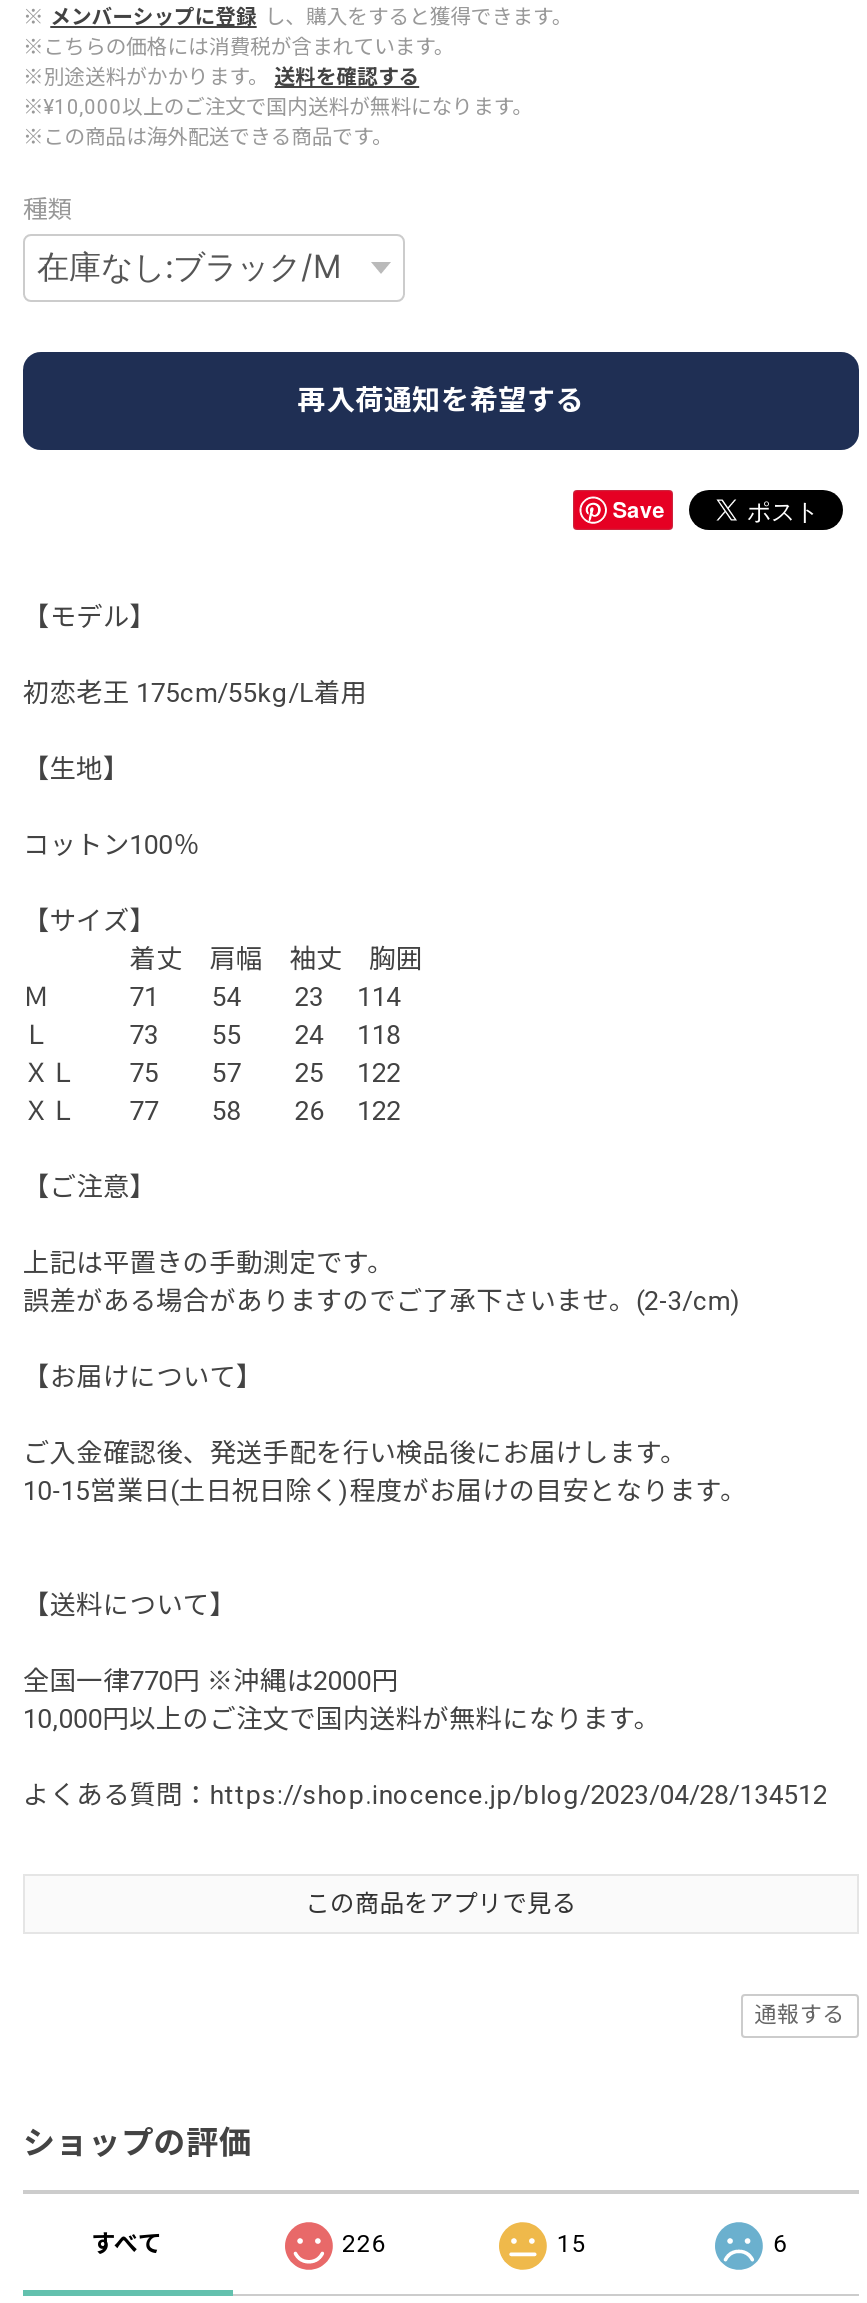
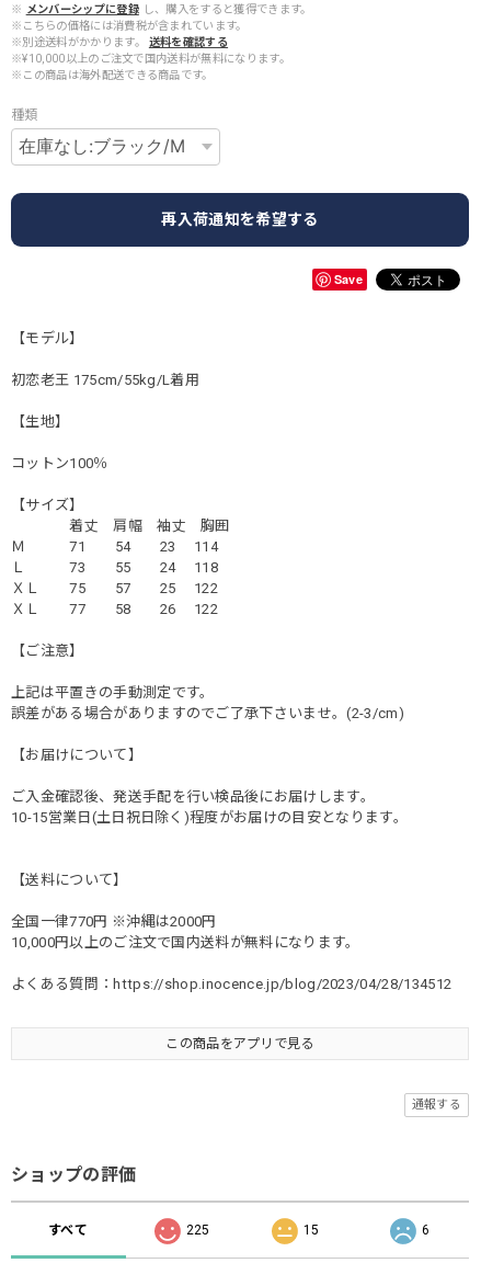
[342,2230,386,2258] 226 -> [186,1222,210,1238] 225

